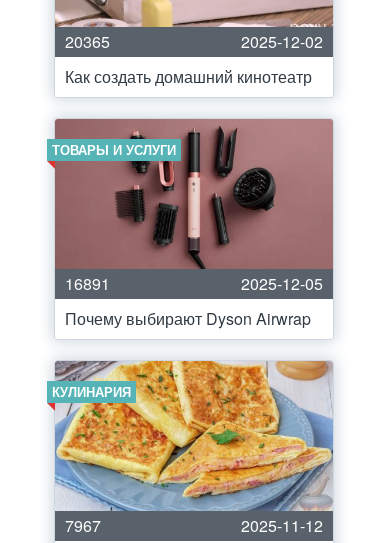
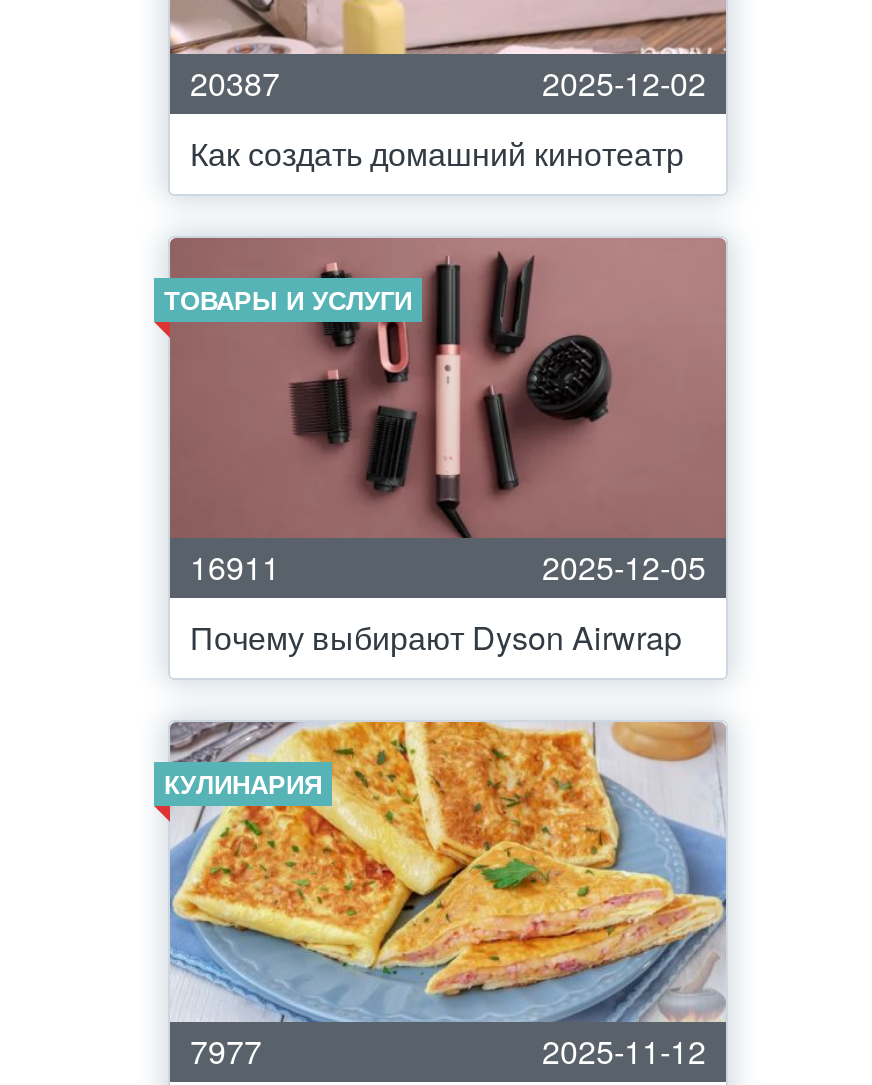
[65,30,110,53] 20365 -> [190,60,280,106] 20387
[65,272,110,295] 16891 -> [190,544,280,590] 16911
[65,514,101,537] 7967 -> [190,1028,262,1074] 7977

